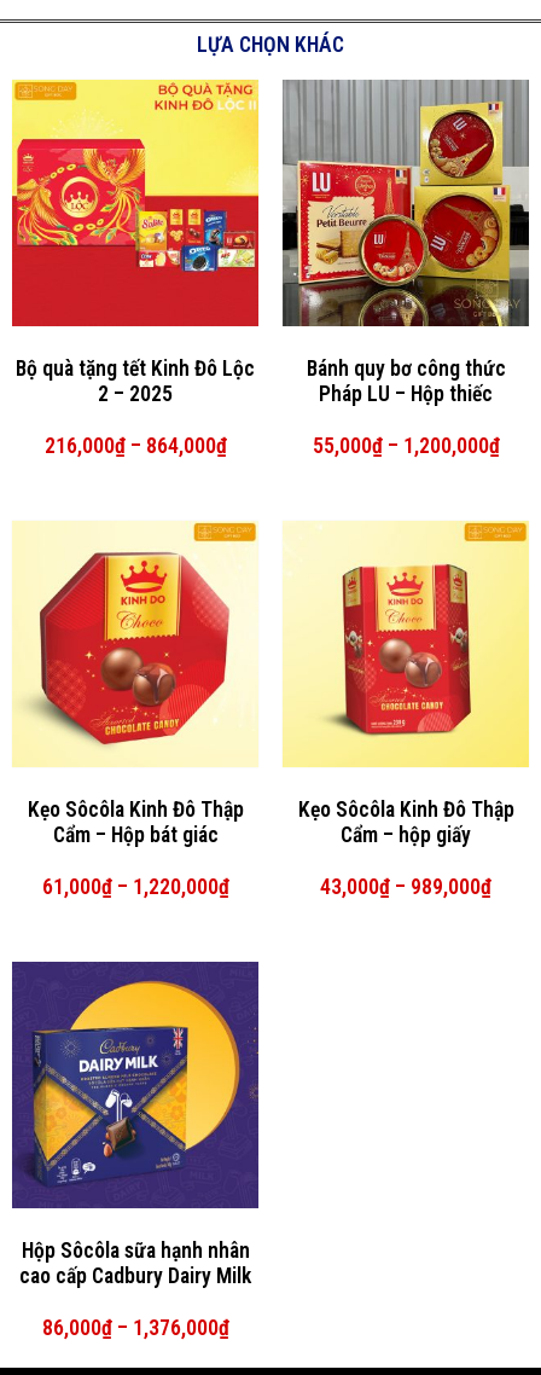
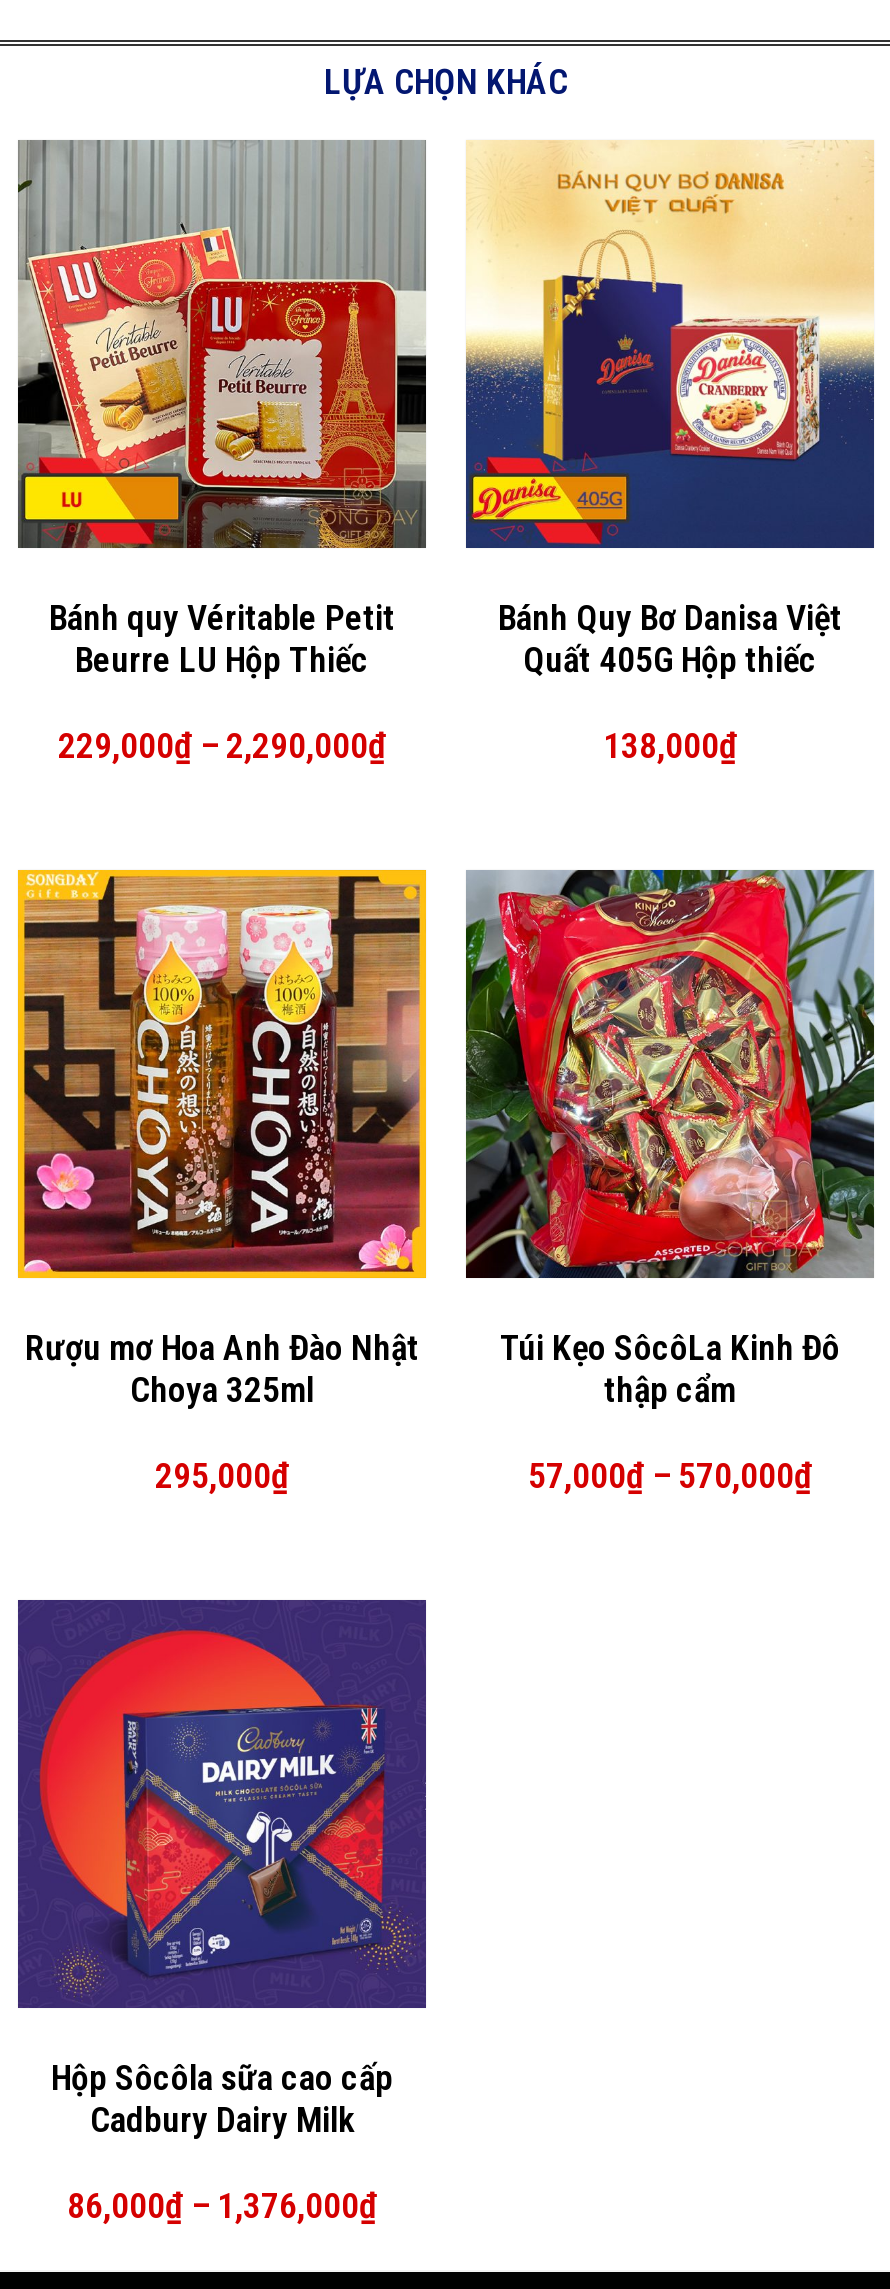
[11,79,260,406] [image] | Bộ quà tặng tết Kinh Đô Lộc | 2 – 2025 -> [16,138,428,680] [image] | Bánh quy Véritable Petit | Beurre LU Hộp Thiếc
[281,79,530,406] [image] | Bánh quy bơ công thức | Pháp LU – Hộp thiếc -> [464,140,876,680] [image] | Bánh Quy Bơ Danisa Việt | Quất 405G Hộp thiếc
[44,434,226,458] 216,000₫ – 864,000₫ -> [58,727,386,767] 229,000₫ – 2,290,000₫
[312,434,499,458] 55,000₫ – 1,200,000₫ -> [603,727,737,767] 138,000₫
[12,521,258,847] [image] | Kẹo Sôcôla Kinh Đô Thập | Cẩm – Hộp bát giác -> [16,868,428,1410] [image] | Rượu mơ Hoa Anh Đào Nhật | Choya 325ml
[283,521,530,847] [image] | Kẹo Sôcôla Kinh Đô Thập | Cẩm – hộp giấy -> [464,868,876,1410] [image] | Túi Kẹo SôcôLa Kinh Đô | thập cẩm
[42,875,229,899] 61,000₫ – 1,220,000₫ -> [155,1456,289,1496] 295,000₫
[320,875,491,899] 43,000₫ – 989,000₫ -> [528,1456,812,1496] 57,000₫ – 570,000₫
[25,980,242,1188] [image] -> [38,1628,400,1982] [image]
[19,1238,251,1288] Hộp Sôcôla sữa hạnh nhân | cao cấp Cadbury Dairy Milk -> [51,2057,393,2139] Hộp Sôcôla sữa cao cấp | Cadbury Dairy Milk

